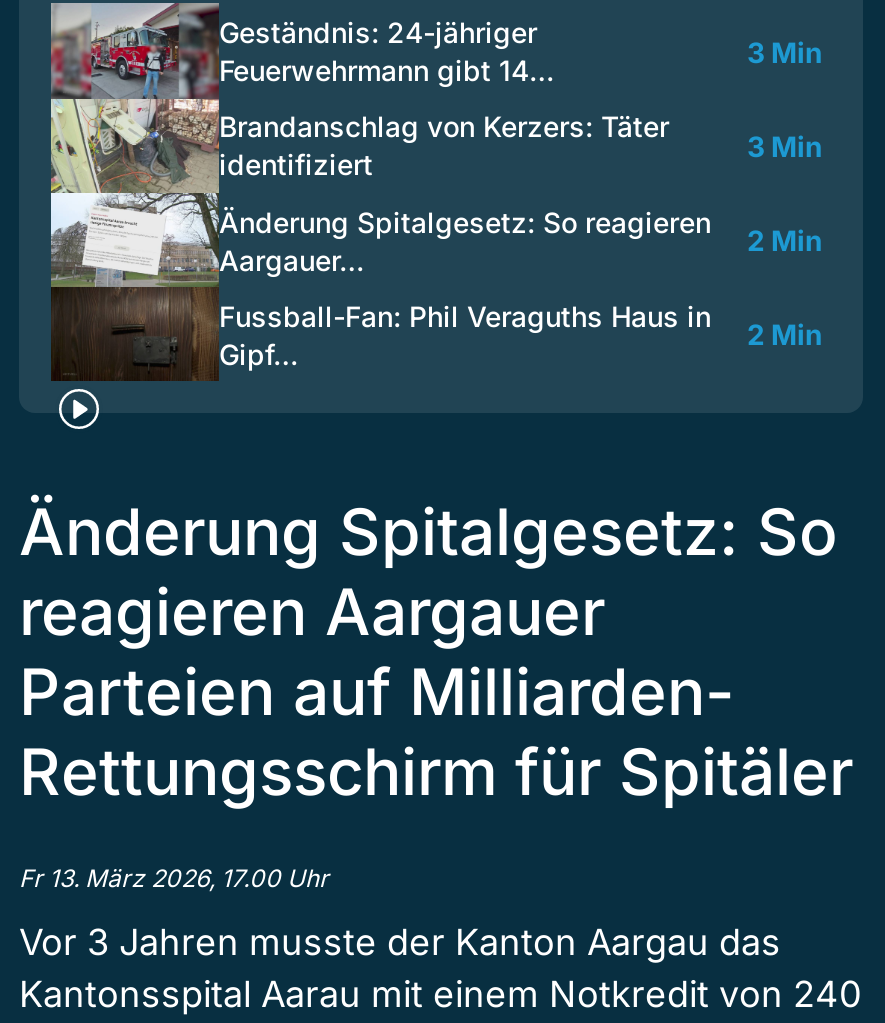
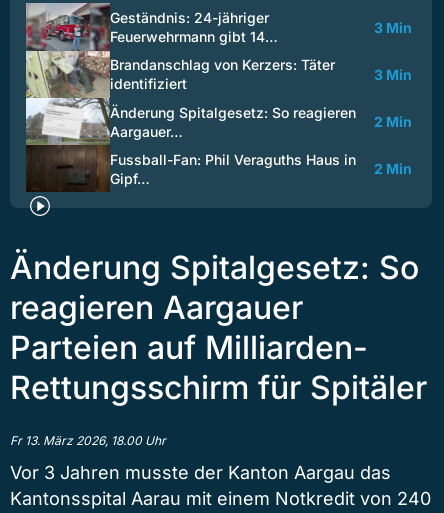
[19,864,329,894] Fr 13. März 2026, 17.00 Uhr -> [10,433,166,448] Fr 13. März 2026, 18.00 Uhr

